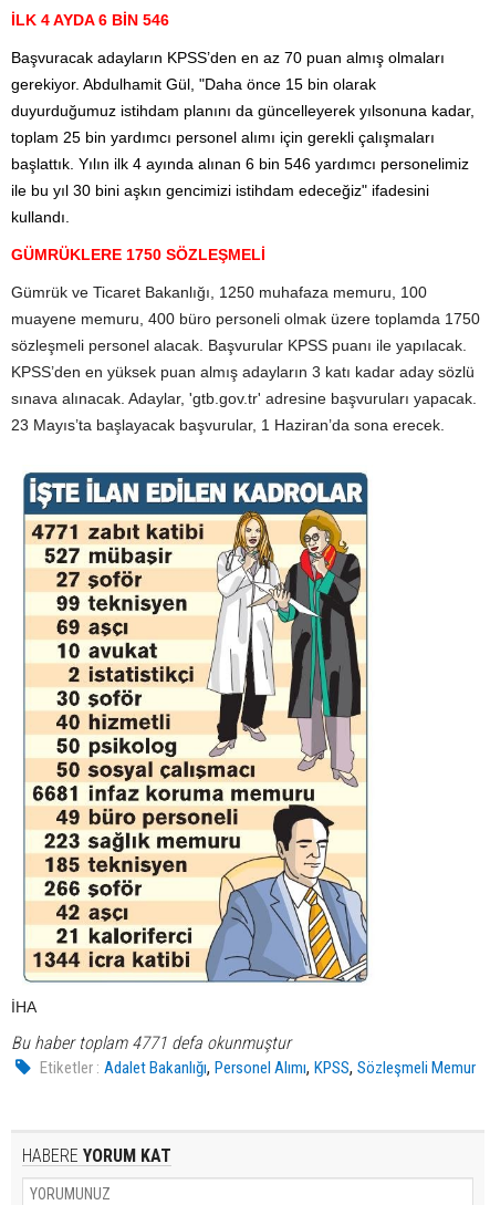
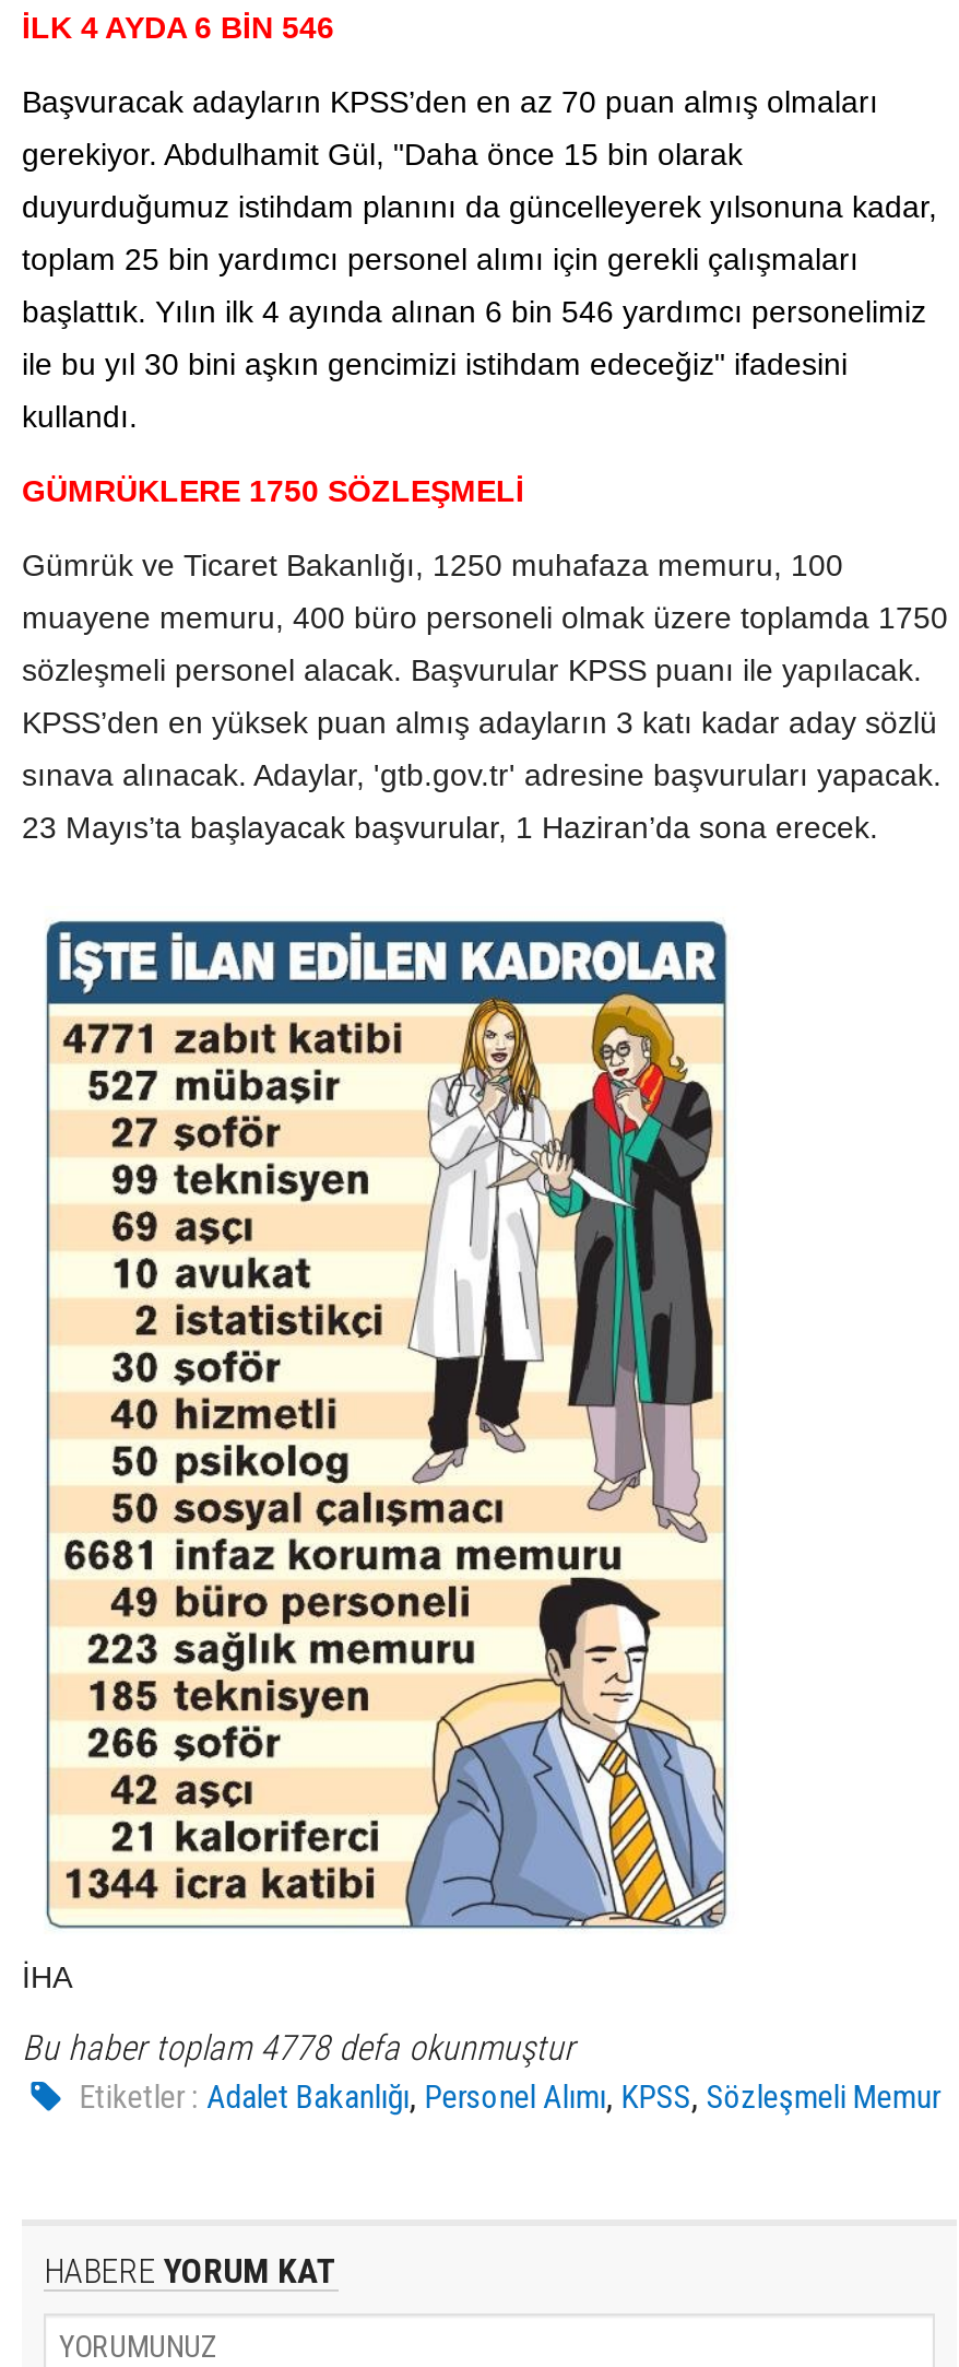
[11,1032,291,1053] Bu haber toplam 4771 defa okunmuştur -> [22,2027,575,2068] Bu haber toplam 4778 defa okunmuştur

